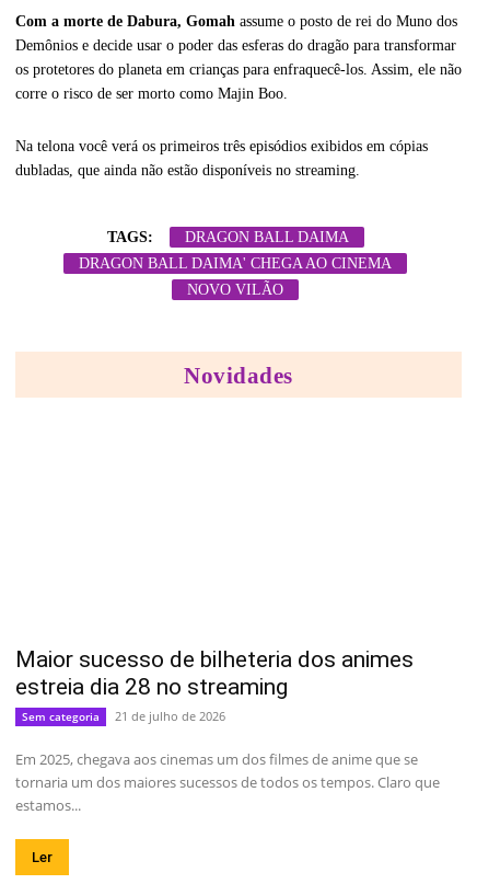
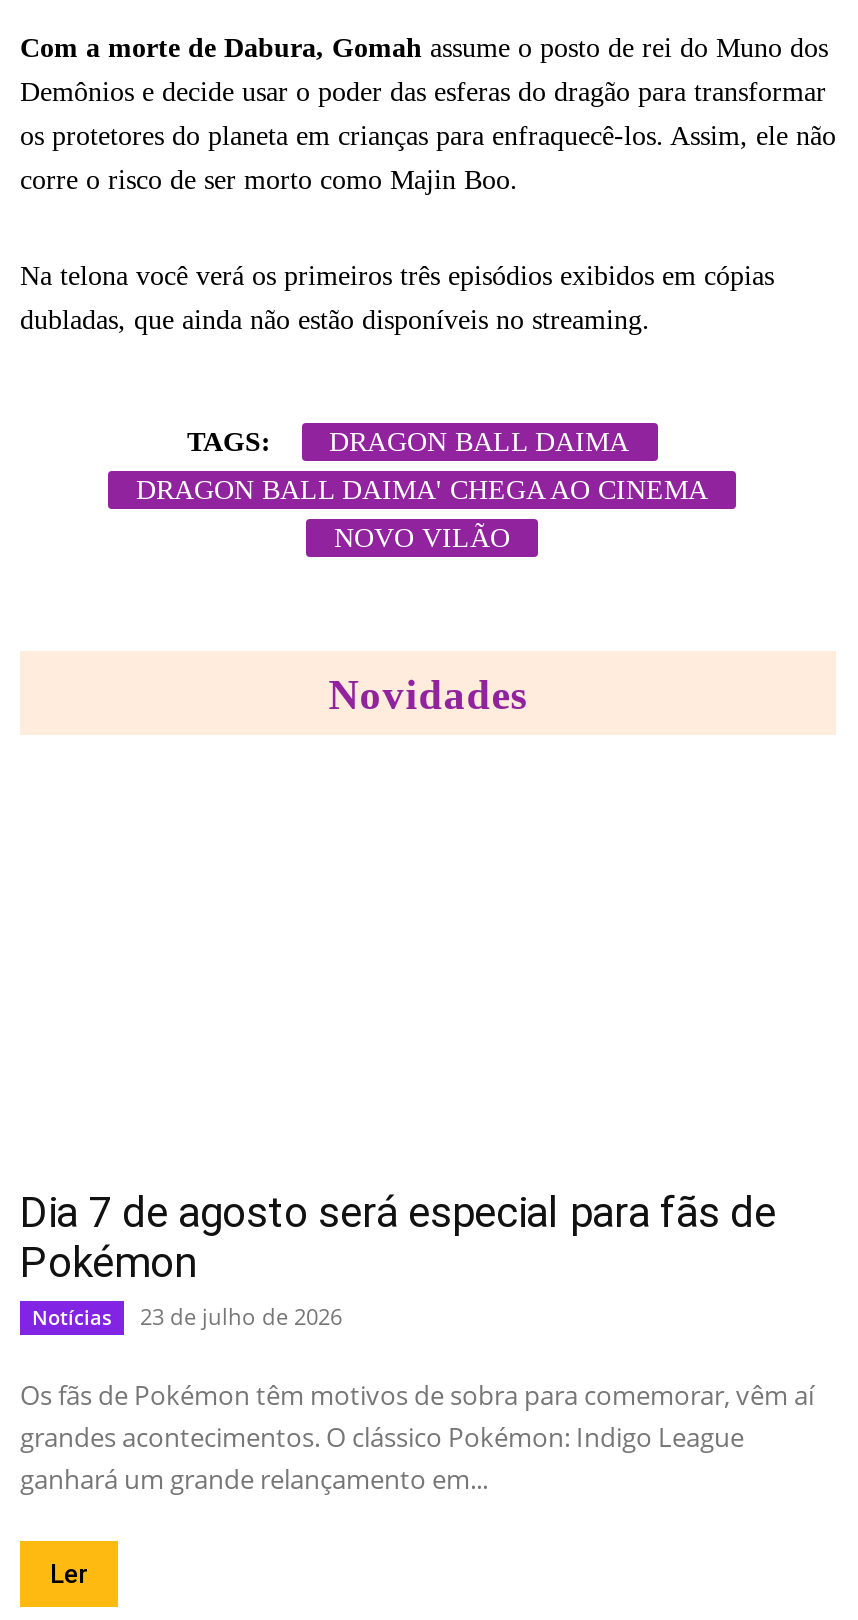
[15,647,414,724] Maior sucesso de bilheteria dos animes | estreia dia 28 no streaming | Sem categoria | 21 de julho de 2026 -> [20,1189,776,1331] Dia 7 de agosto será especial para fãs de | Pokémon | Notícias | 23 de julho de 2026
[15,750,440,815] Em 2025, chegava aos cinemas um dos filmes de anime que se | tornaria um dos maiores sucessos de todos os tempos. Claro que | estamos... -> [20,1377,814,1497] Os fãs de Pokémon têm motivos de sobra para comemorar, vêm aí | grandes acontecimentos. O clássico Pokémon: Indigo League | ganhará um grande relançamento em...

